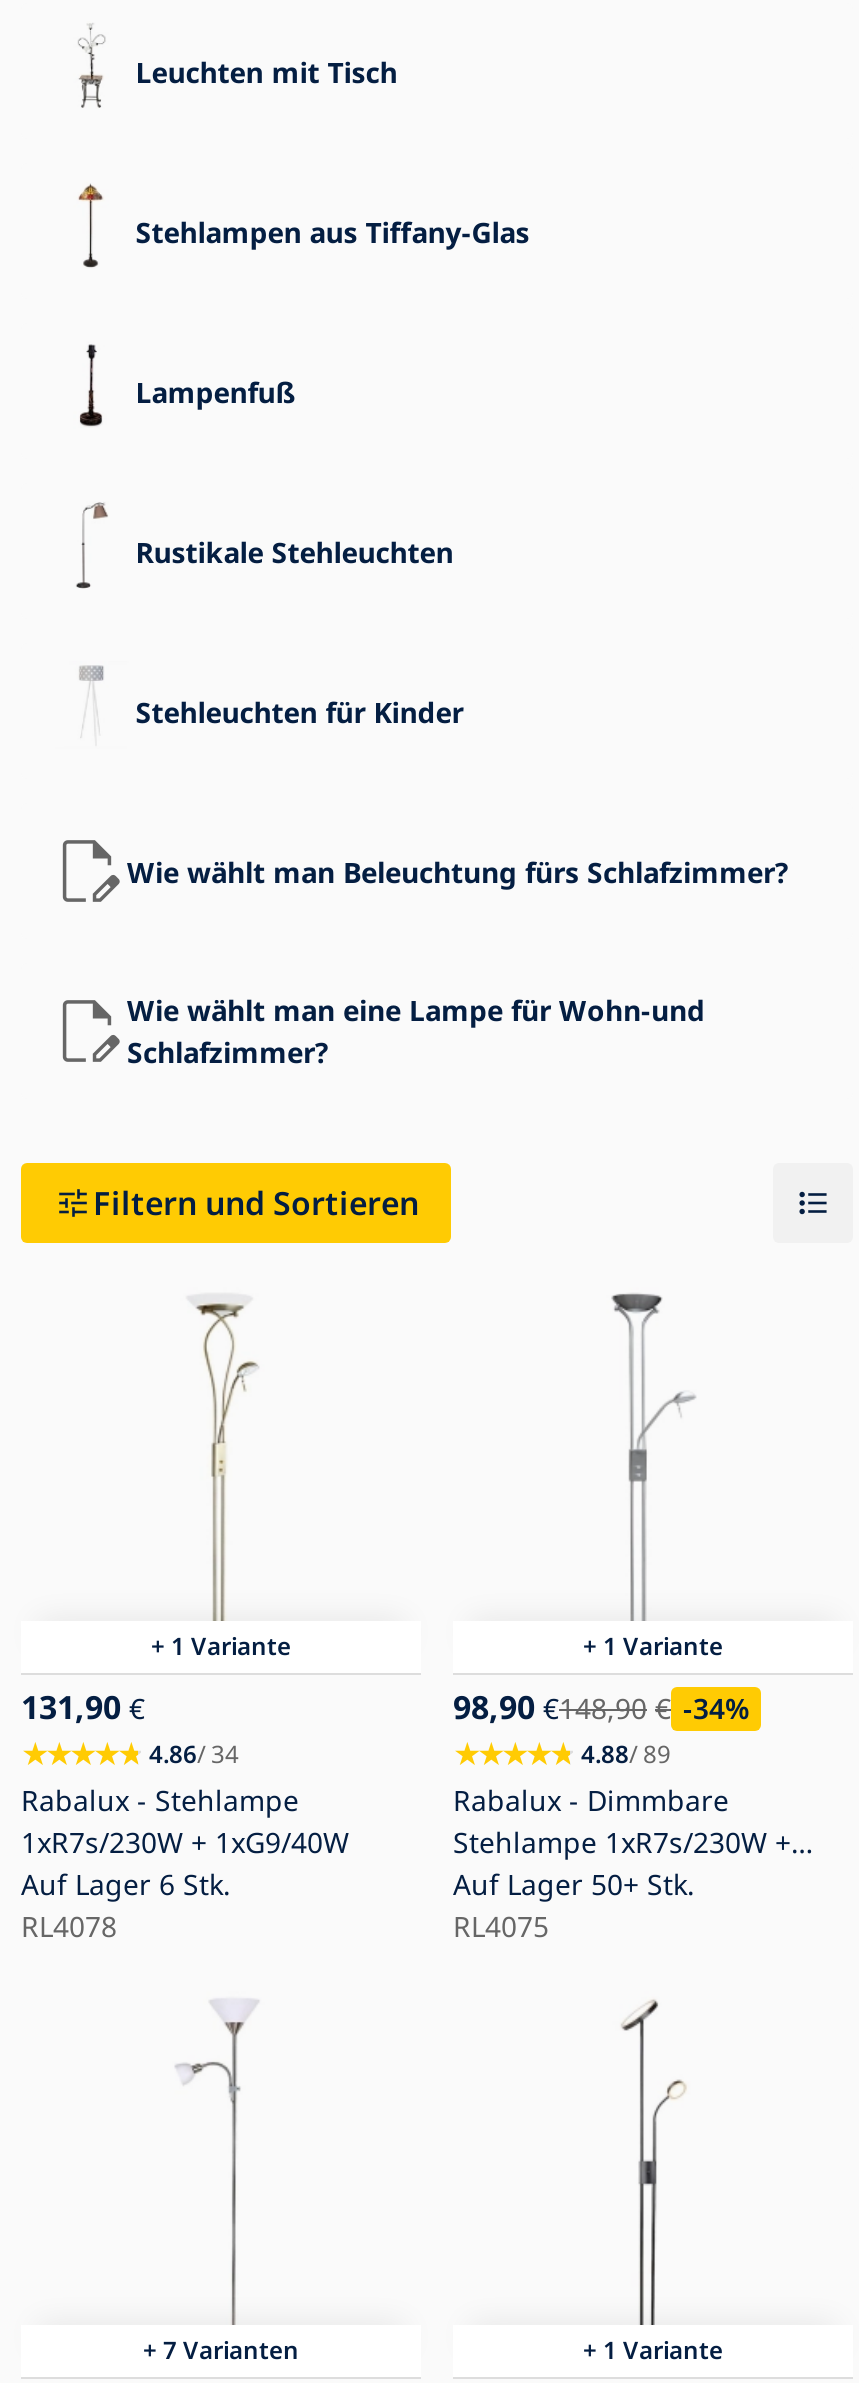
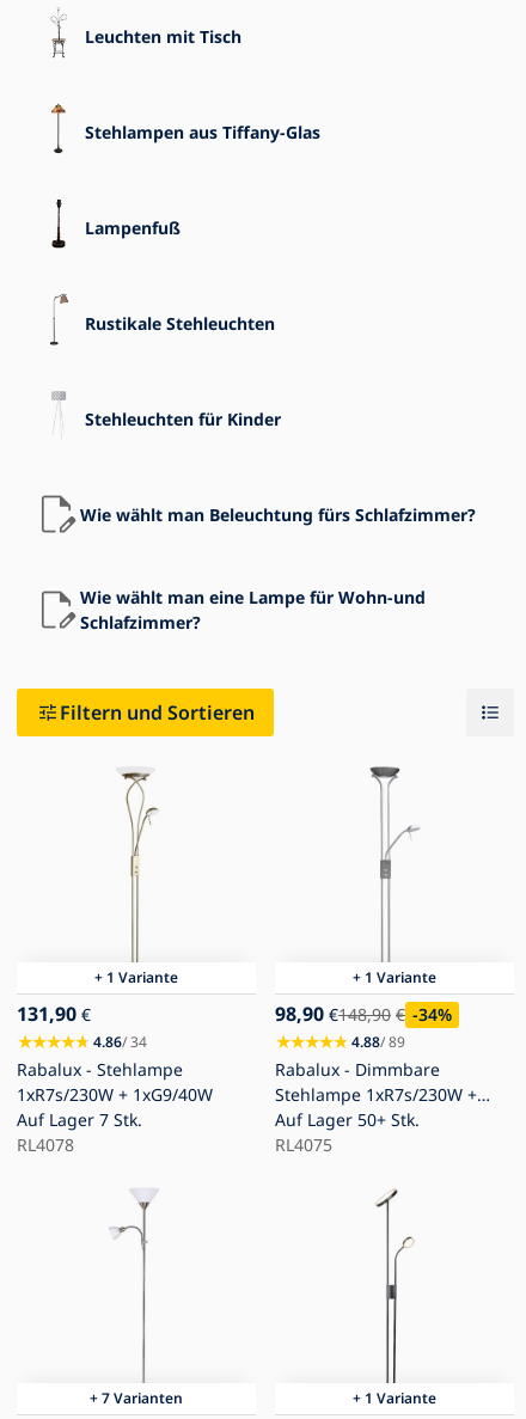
[21,1865,231,1903] Auf Lager 6 Stk. -> [17,1108,142,1131] Auf Lager 7 Stk.

